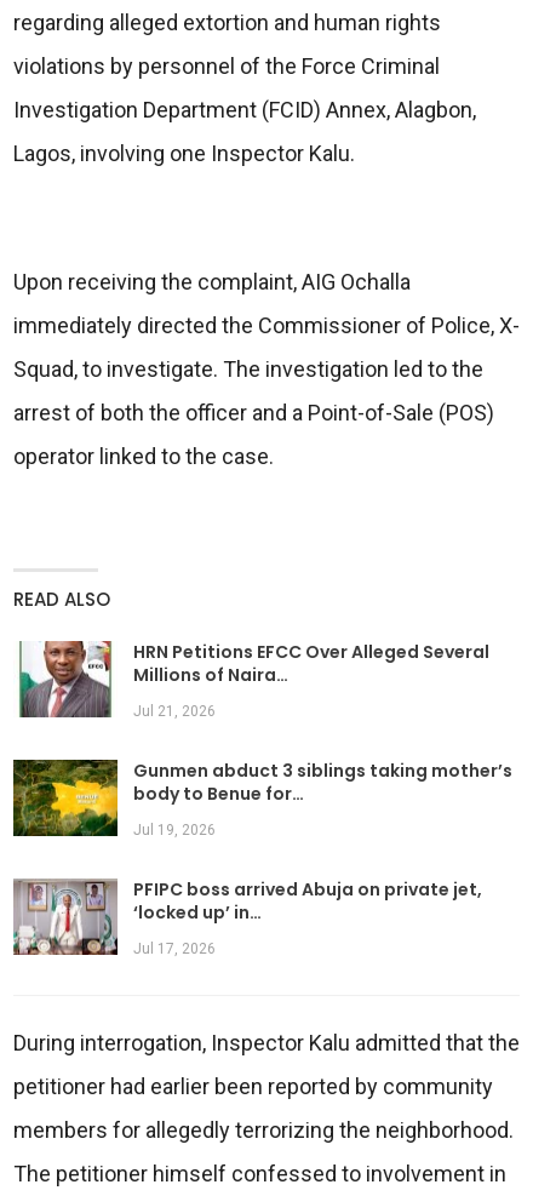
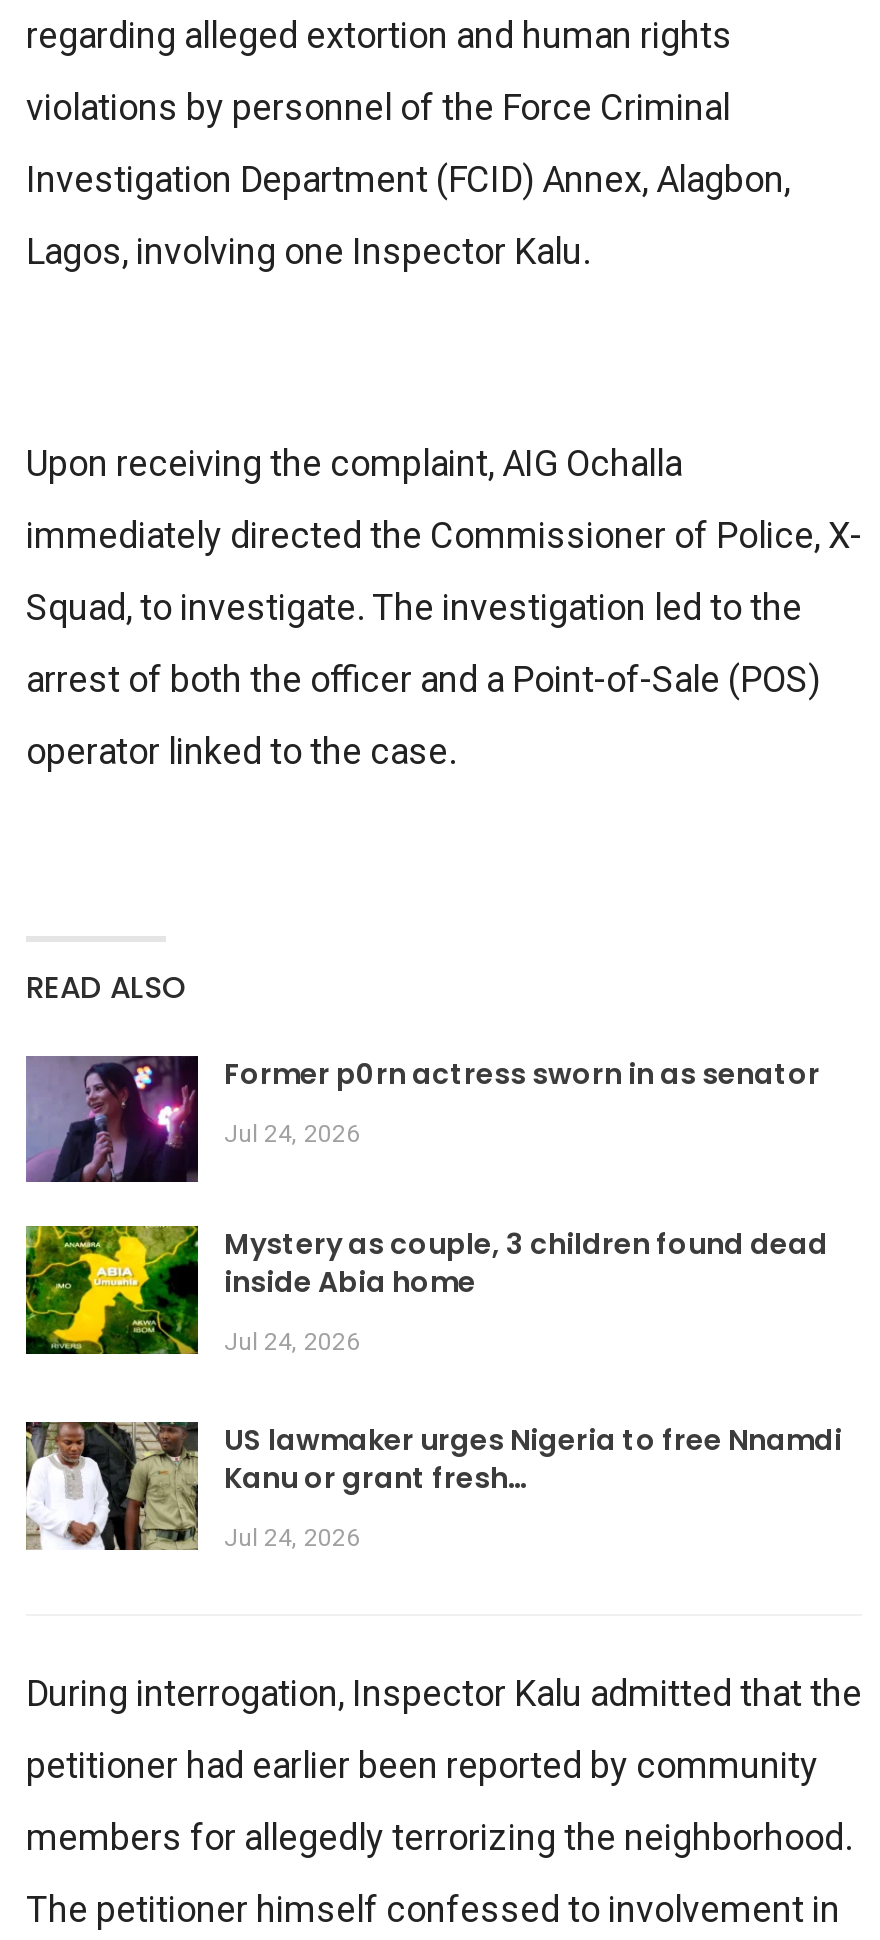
[13,640,489,719] [image] | HRN Petitions EFCC Over Alleged Several | Millions of Naira… -> [24,1054,820,1184] [image] | Former p0rn actress sworn in as senator
[133,703,216,720] Jul 21, 2026 -> [224,1120,360,1148] Jul 24, 2026
[13,758,512,837] [image] | Gunmen abduct 3 siblings taking mother’s | body to Benue for… -> [24,1224,828,1356] [image] | Mystery as couple, 3 children found dead | inside Abia home
[133,821,216,838] Jul 19, 2026 -> [224,1329,360,1357] Jul 24, 2026
[13,876,482,956] [image] | PFIPC boss arrived Abuja on private jet, | ‘locked up’ in… -> [26,1418,842,1550] [image] | US lawmaker urges Nigeria to free Nnamdi | Kanu or grant fresh…
[133,940,216,957] Jul 17, 2026 -> [224,1525,360,1553] Jul 24, 2026

